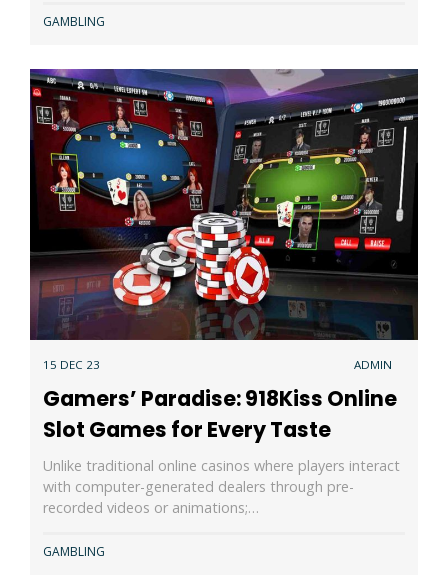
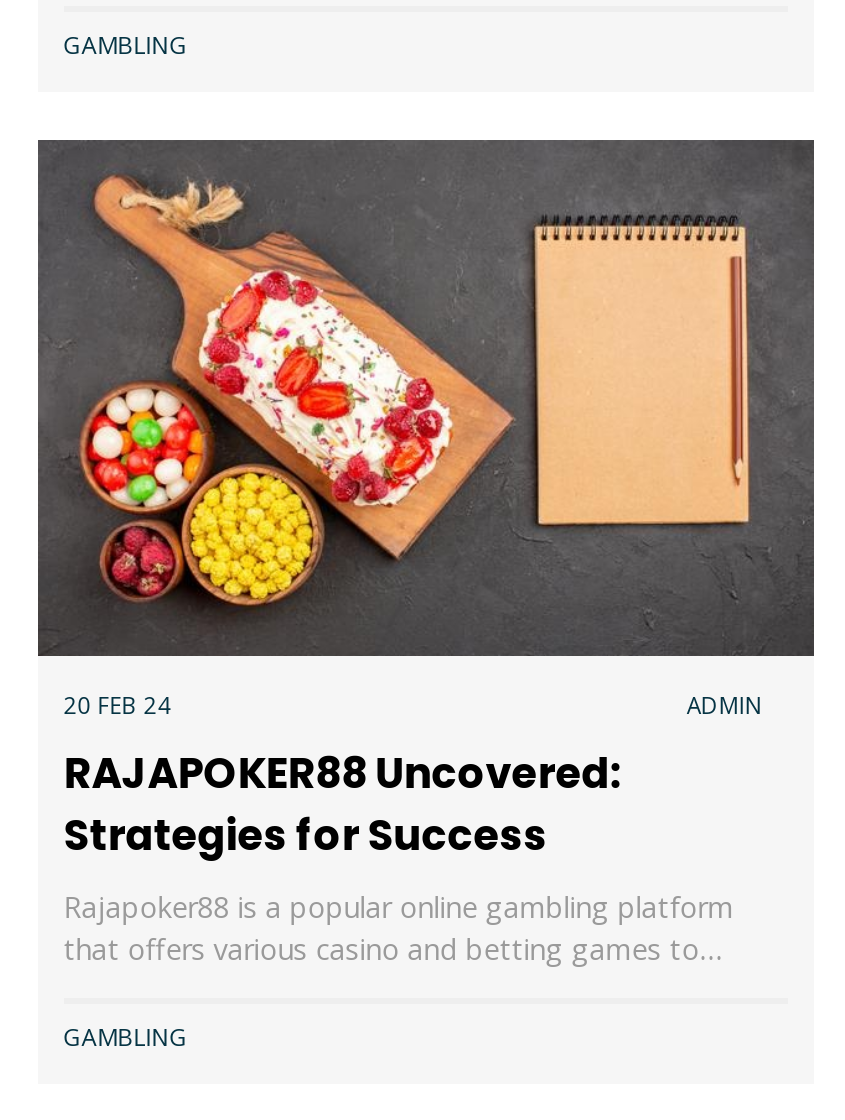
[30,68,417,372] [image] | 15 DEC 23 -> [36,138,816,719] [image] | 20 FEB 24
[43,383,400,517] Gamers’ Paradise: 918Kiss Online | Slot Games for Every Taste | Unlike traditional online casinos where players interact | with computer-generated dealers through pre- | recorded videos or animations;… -> [64,743,734,968] RAJAPOKER88 Uncovered: | Strategies for Success | Rajapoker88 is a popular online gambling platform | that offers various casino and betting games to…

